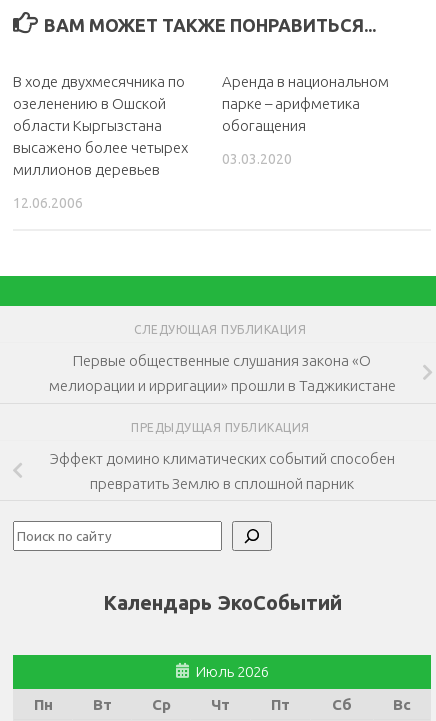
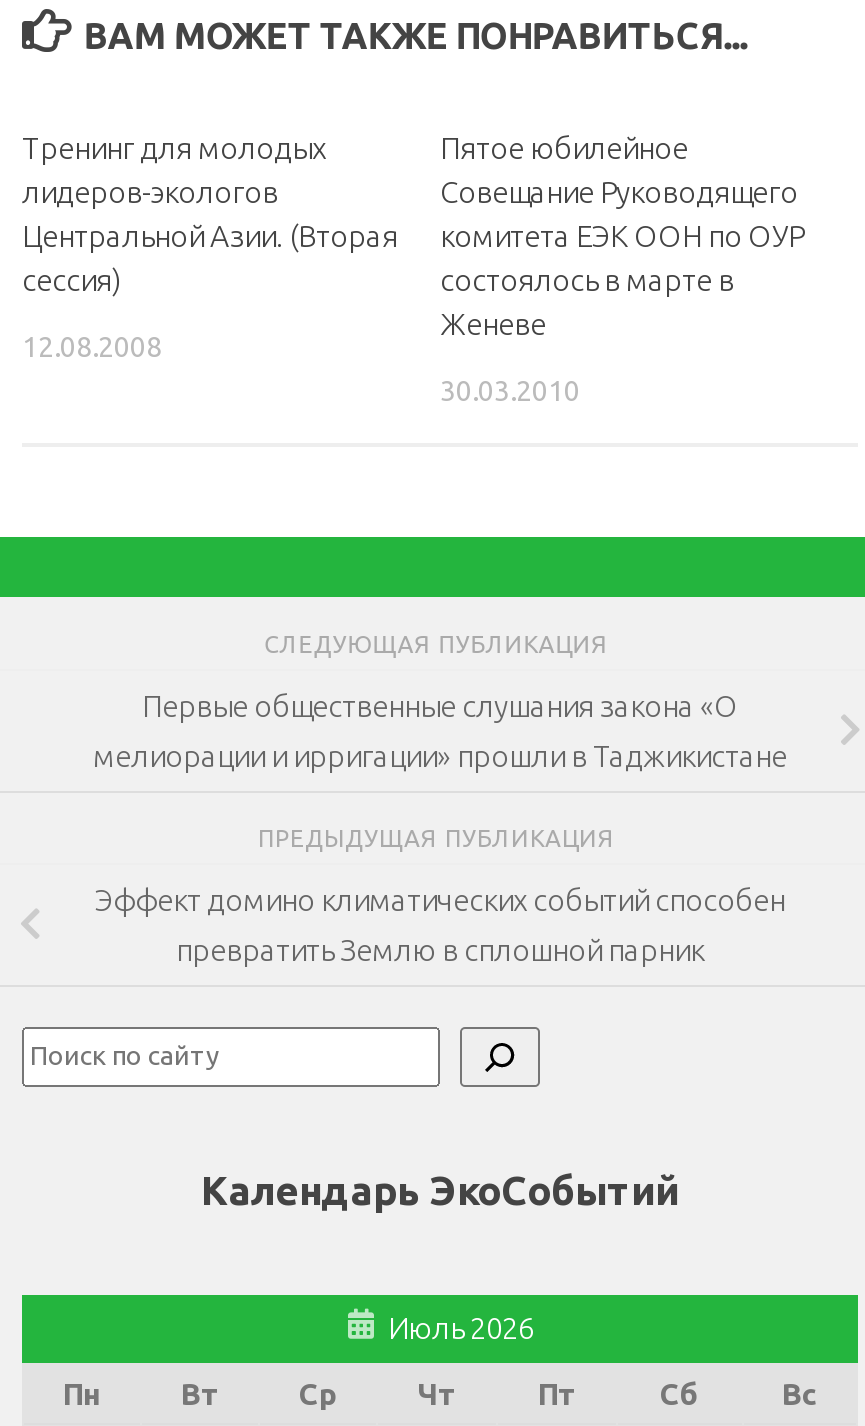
[13,73,188,178] В ходе двухмесячника по | озеленению в Ошской | области Кыргызстана | высажено более четырех | миллионов деревьев -> [22,130,398,296] Тренинг для молодых | лидеров-экологов | Центральной Азии. (Вторая | сессия)
[222,73,389,134] Аренда в национальном | парке – арифметика | обогащения -> [440,130,804,340] Пятое юбилейное | Совещание Руководящего | комитета ЕЭК ООН по ОУР | состоялось в марте в | Женеве
[222,151,292,167] 03.03.2020 -> [440,374,580,406] 30.03.2010
[13,195,83,211] 12.06.2006 -> [22,330,162,362] 12.08.2008

